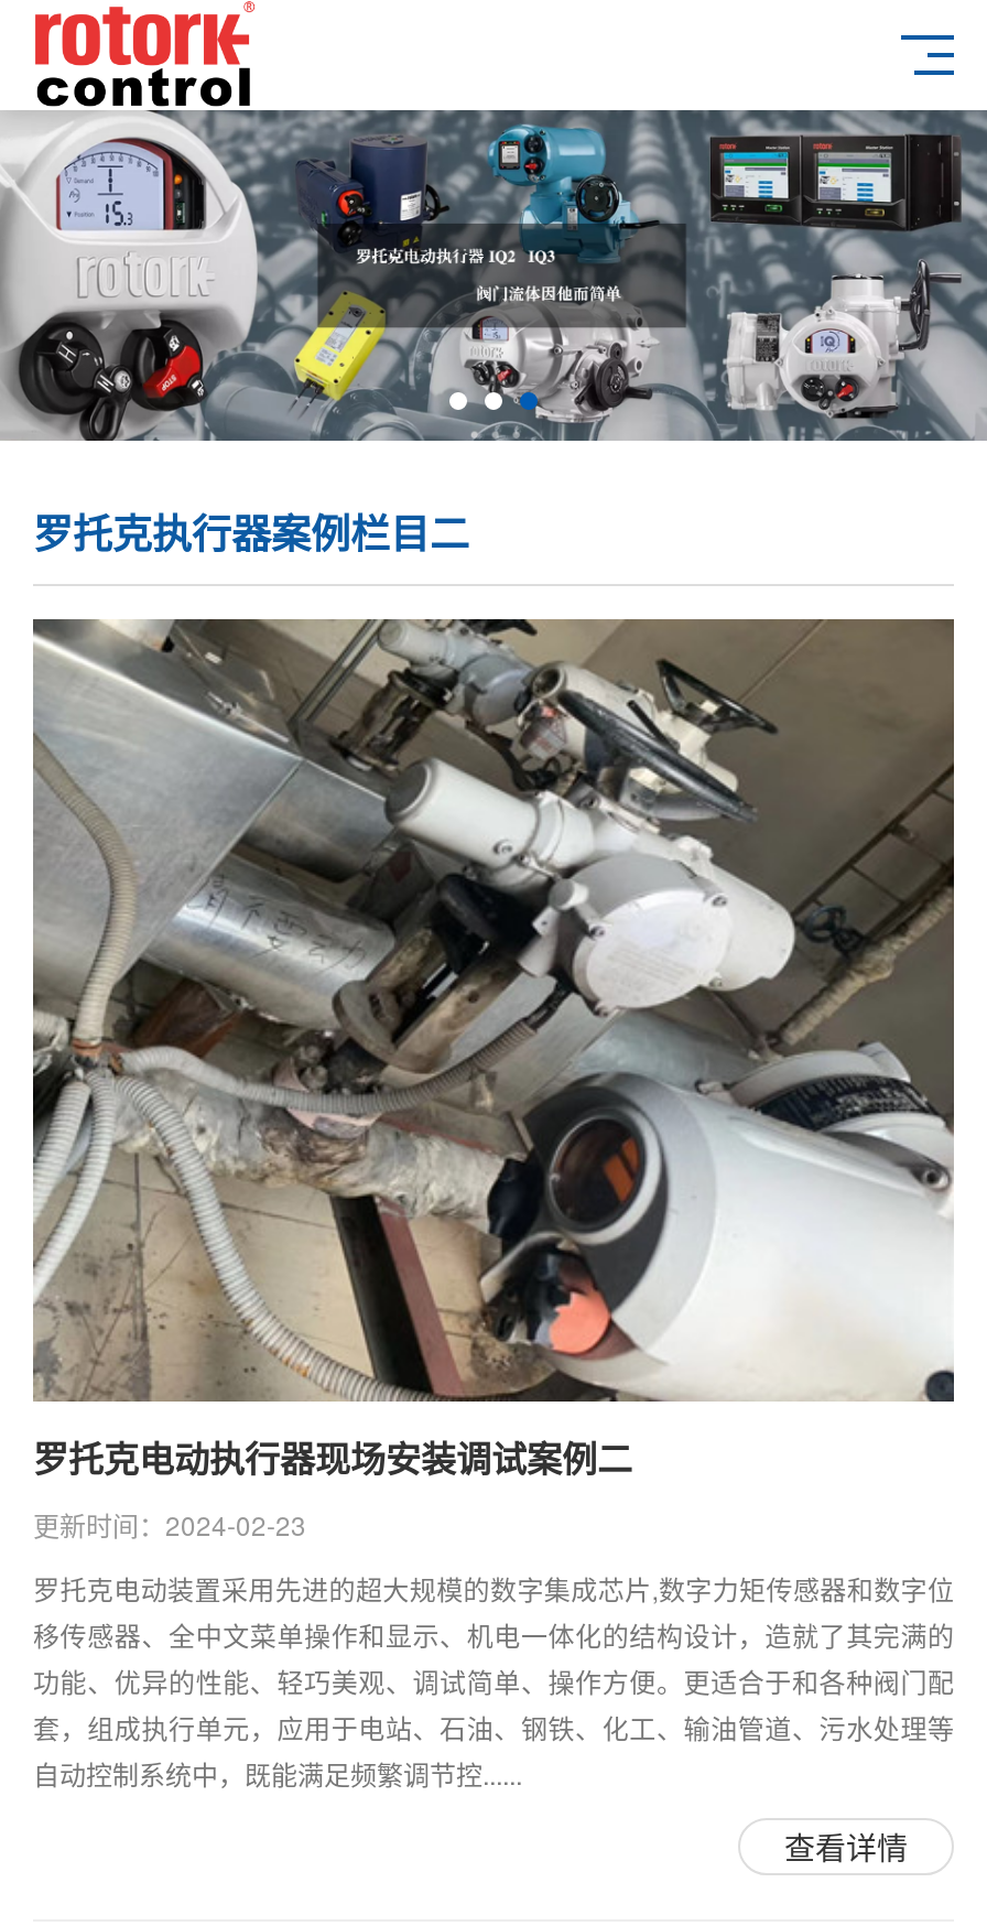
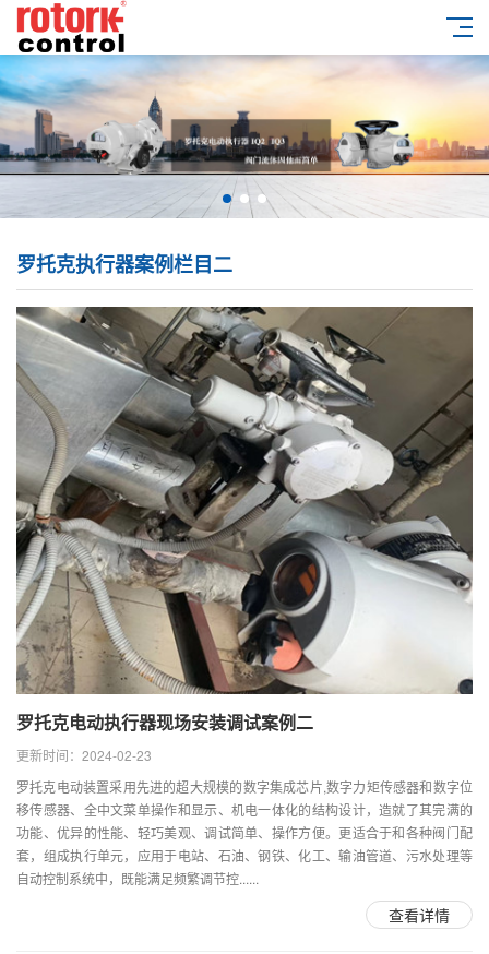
[7,108,980,443] [image] -> [3,53,486,218] [image]

